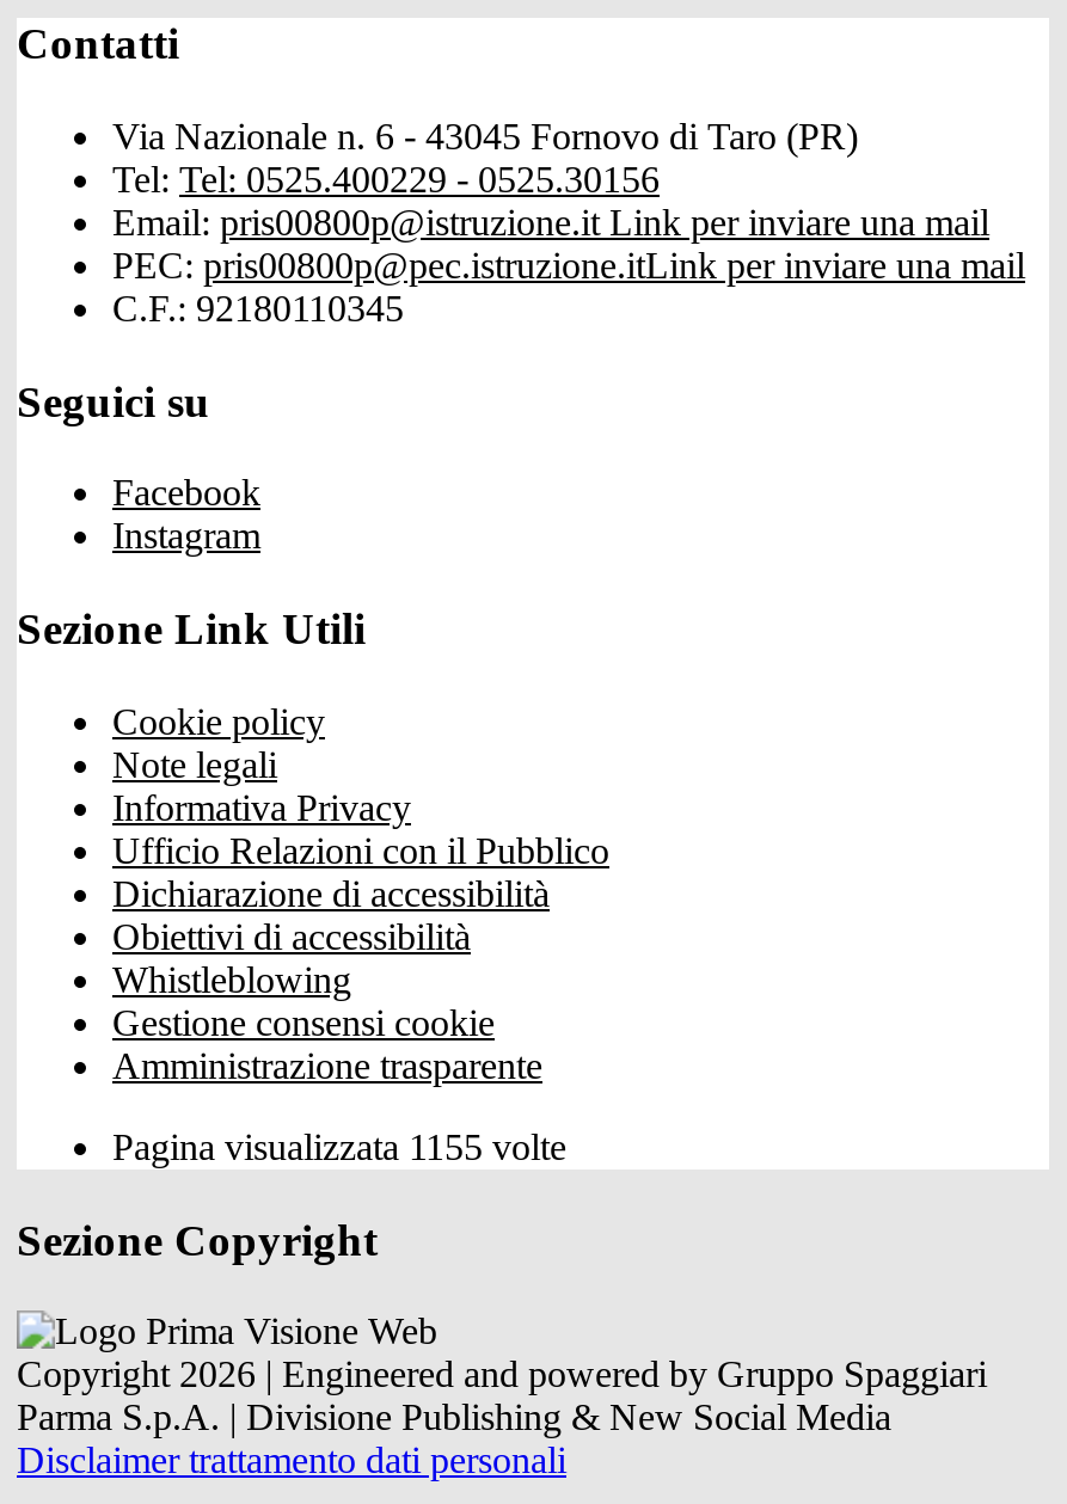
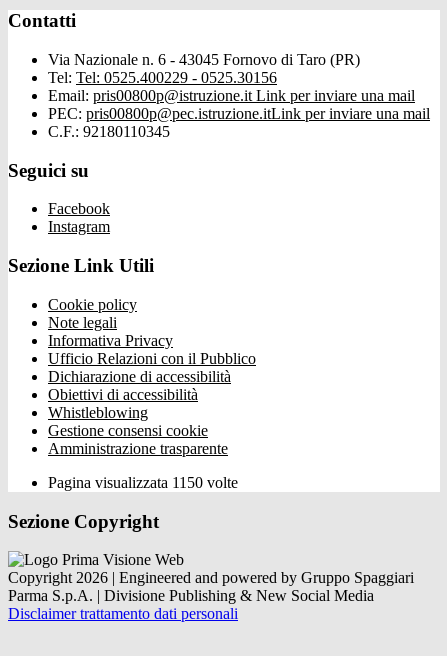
[112,1126,566,1167] Pagina visualizzata 1155 volte -> [48,474,238,491] Pagina visualizzata 1150 volte

